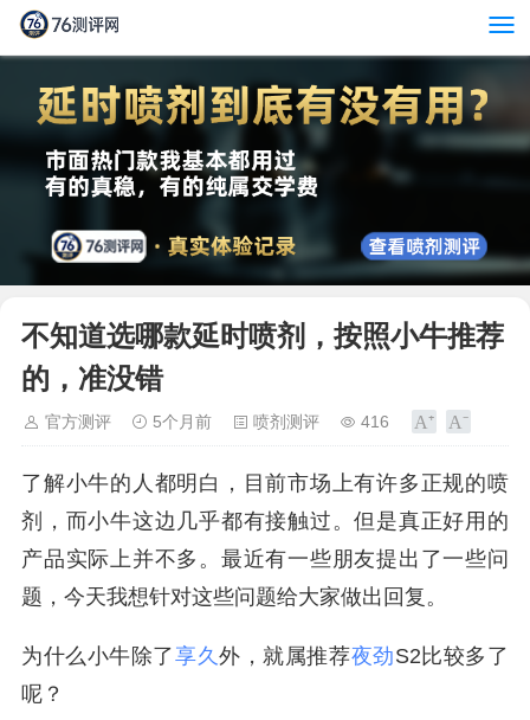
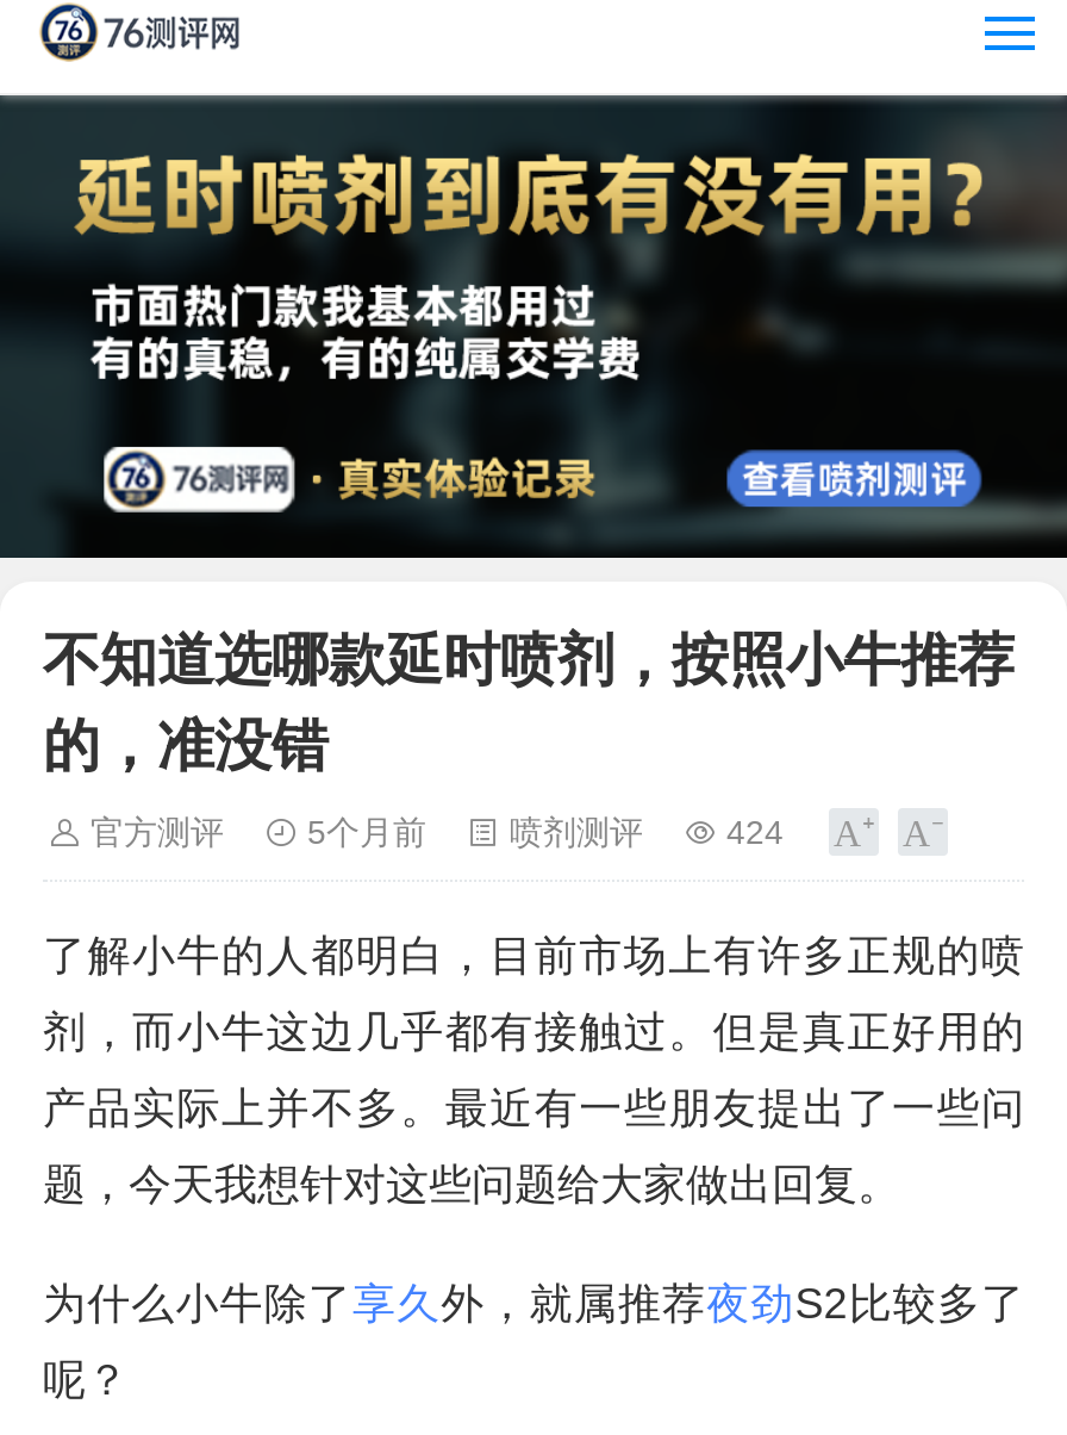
[361,412,389,431] 416 -> [726,814,784,852] 424

